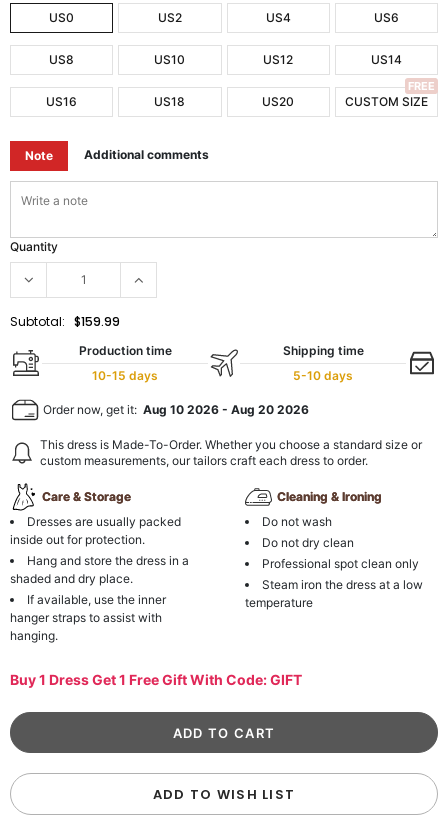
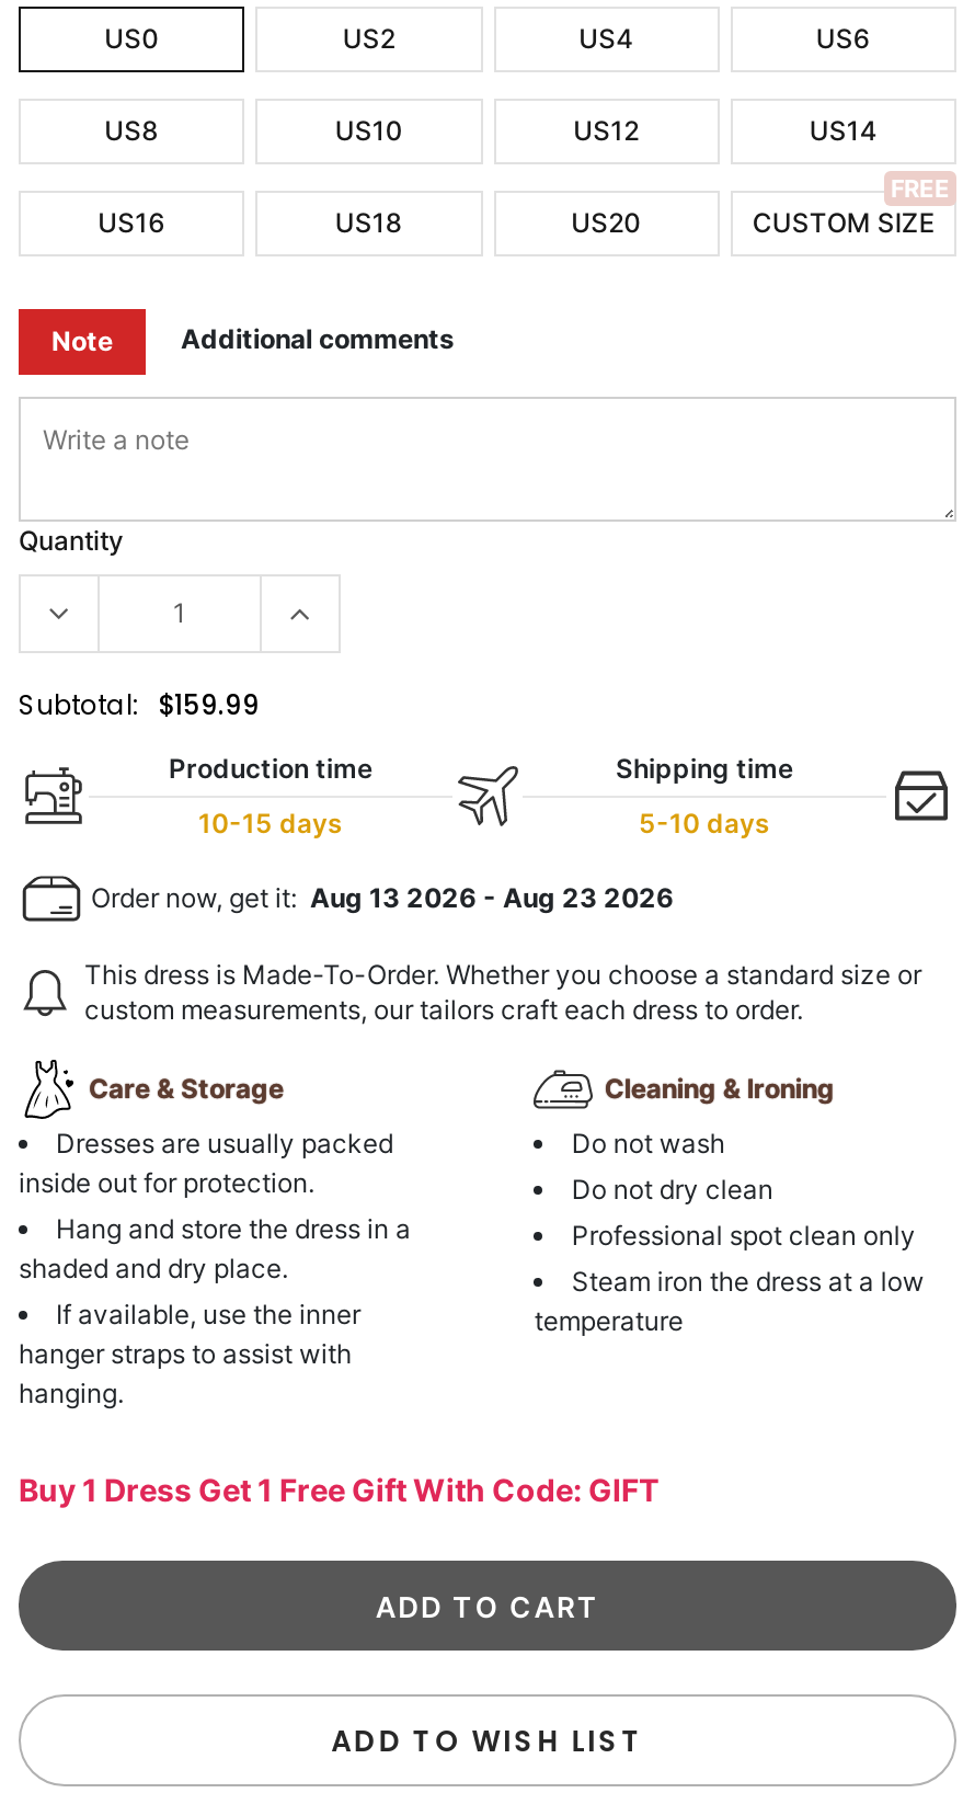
[40,402,309,417] Order now, get it: Aug 10 2026 - Aug 20 2026 -> [84,880,674,913] Order now, get it: Aug 13 2026 - Aug 23 2026

